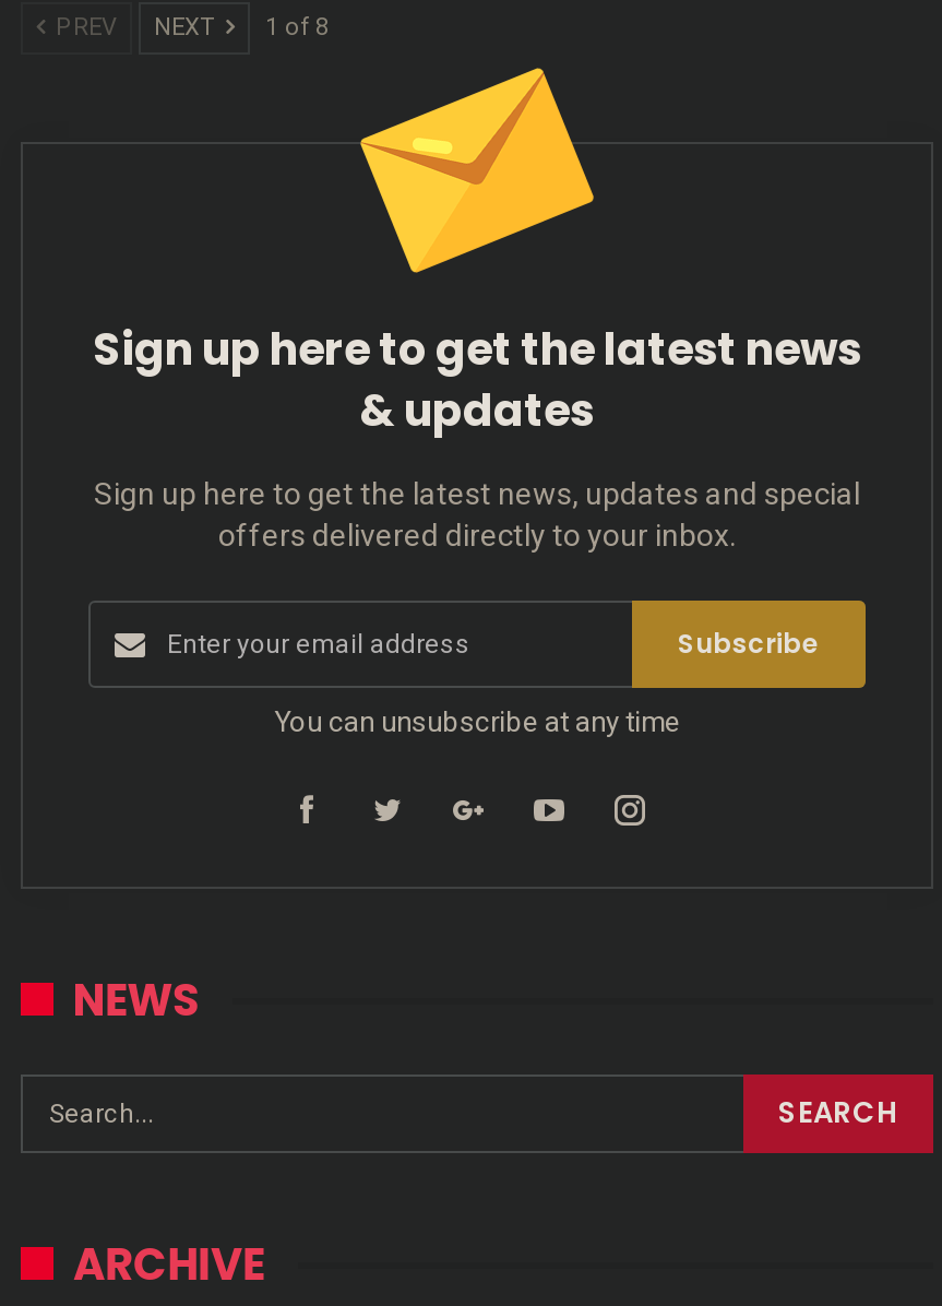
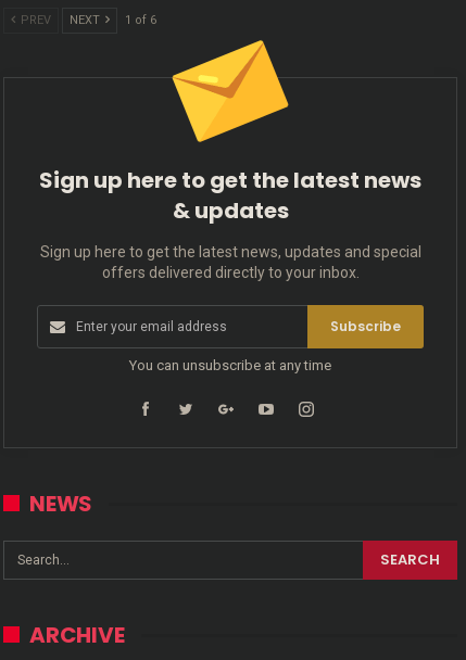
[49,13,329,41] PREV NEXT 1 of 8 -> [17,13,156,27] PREV NEXT 1 of 6

